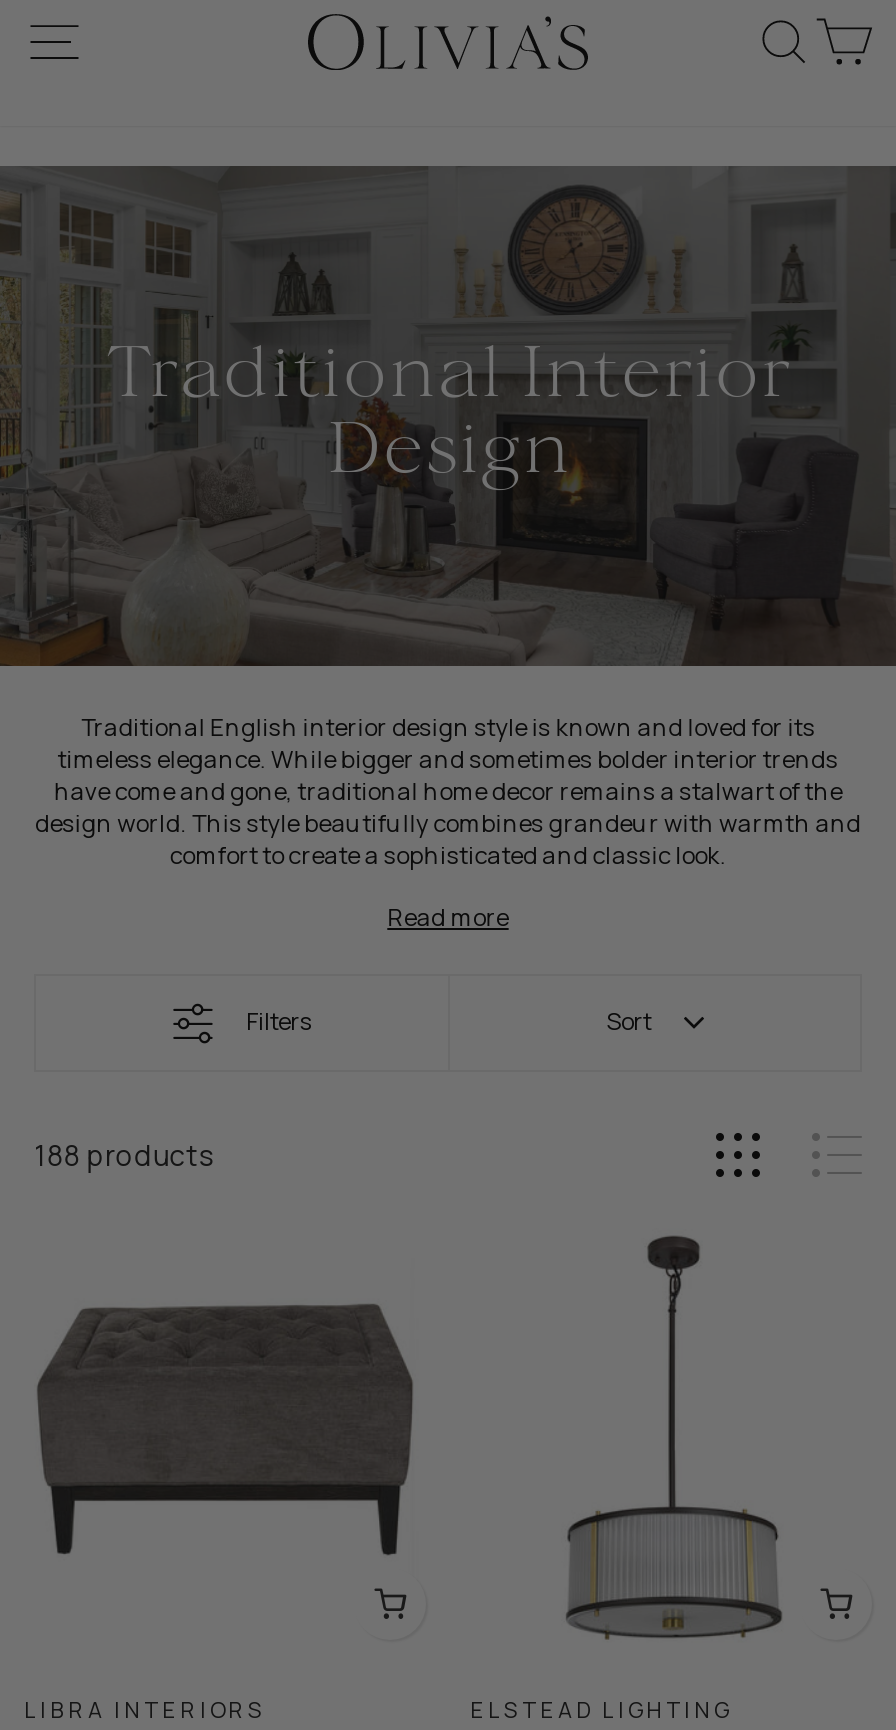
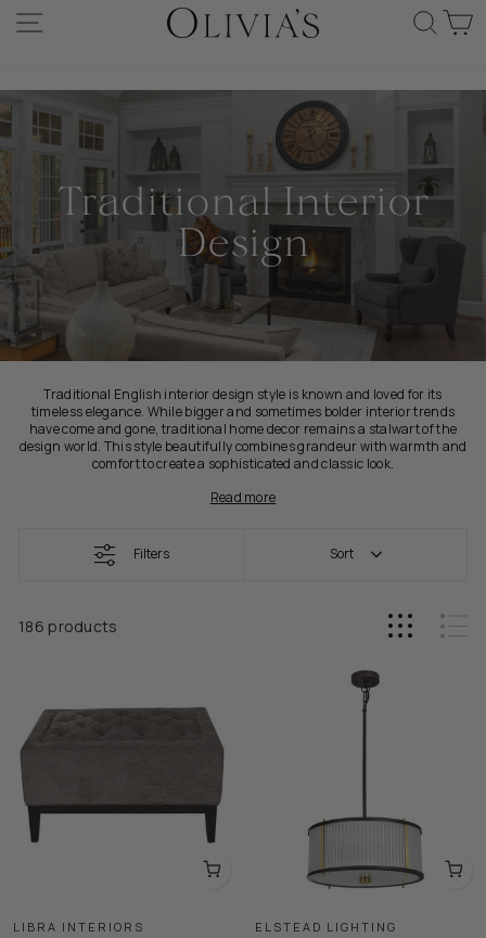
[34,1135,215,1173] 188 products -> [18,615,118,636] 186 products

